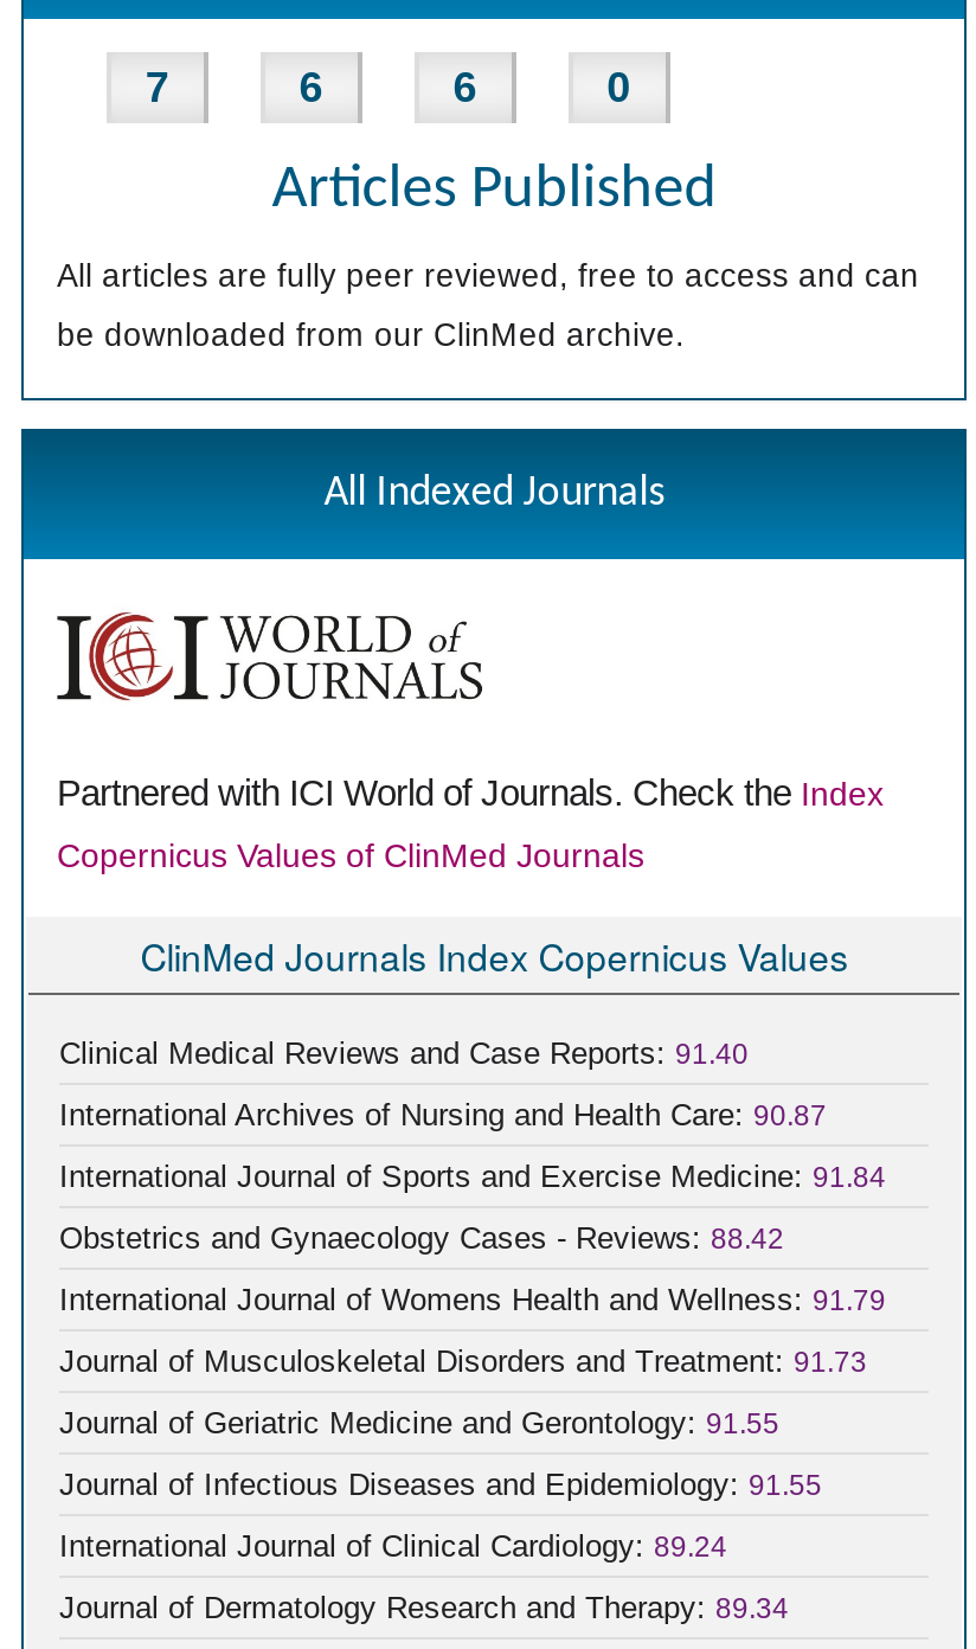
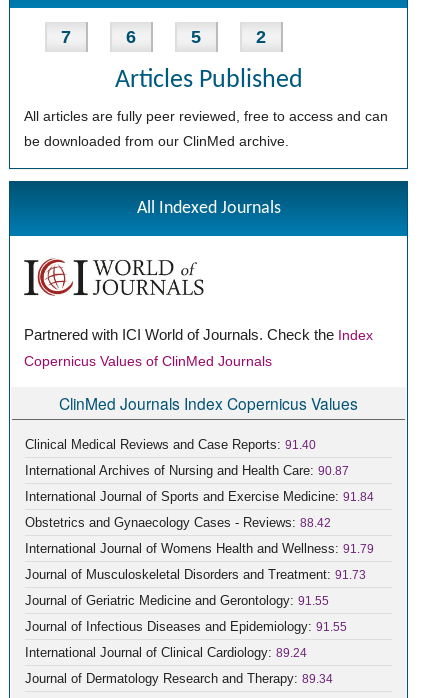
[453,64,477,111] 6 -> [191,27,201,47] 5
[607,64,630,111] 0 -> [256,27,266,47] 2

